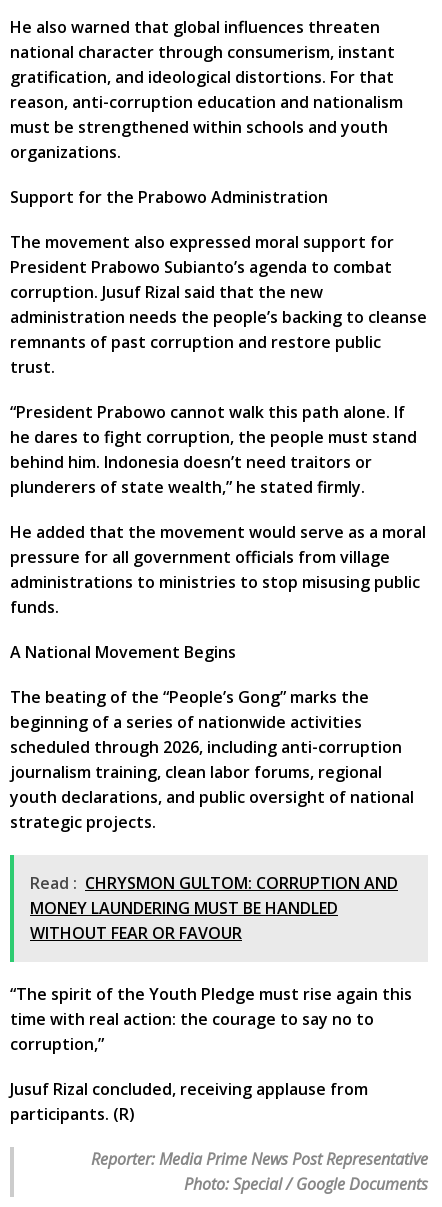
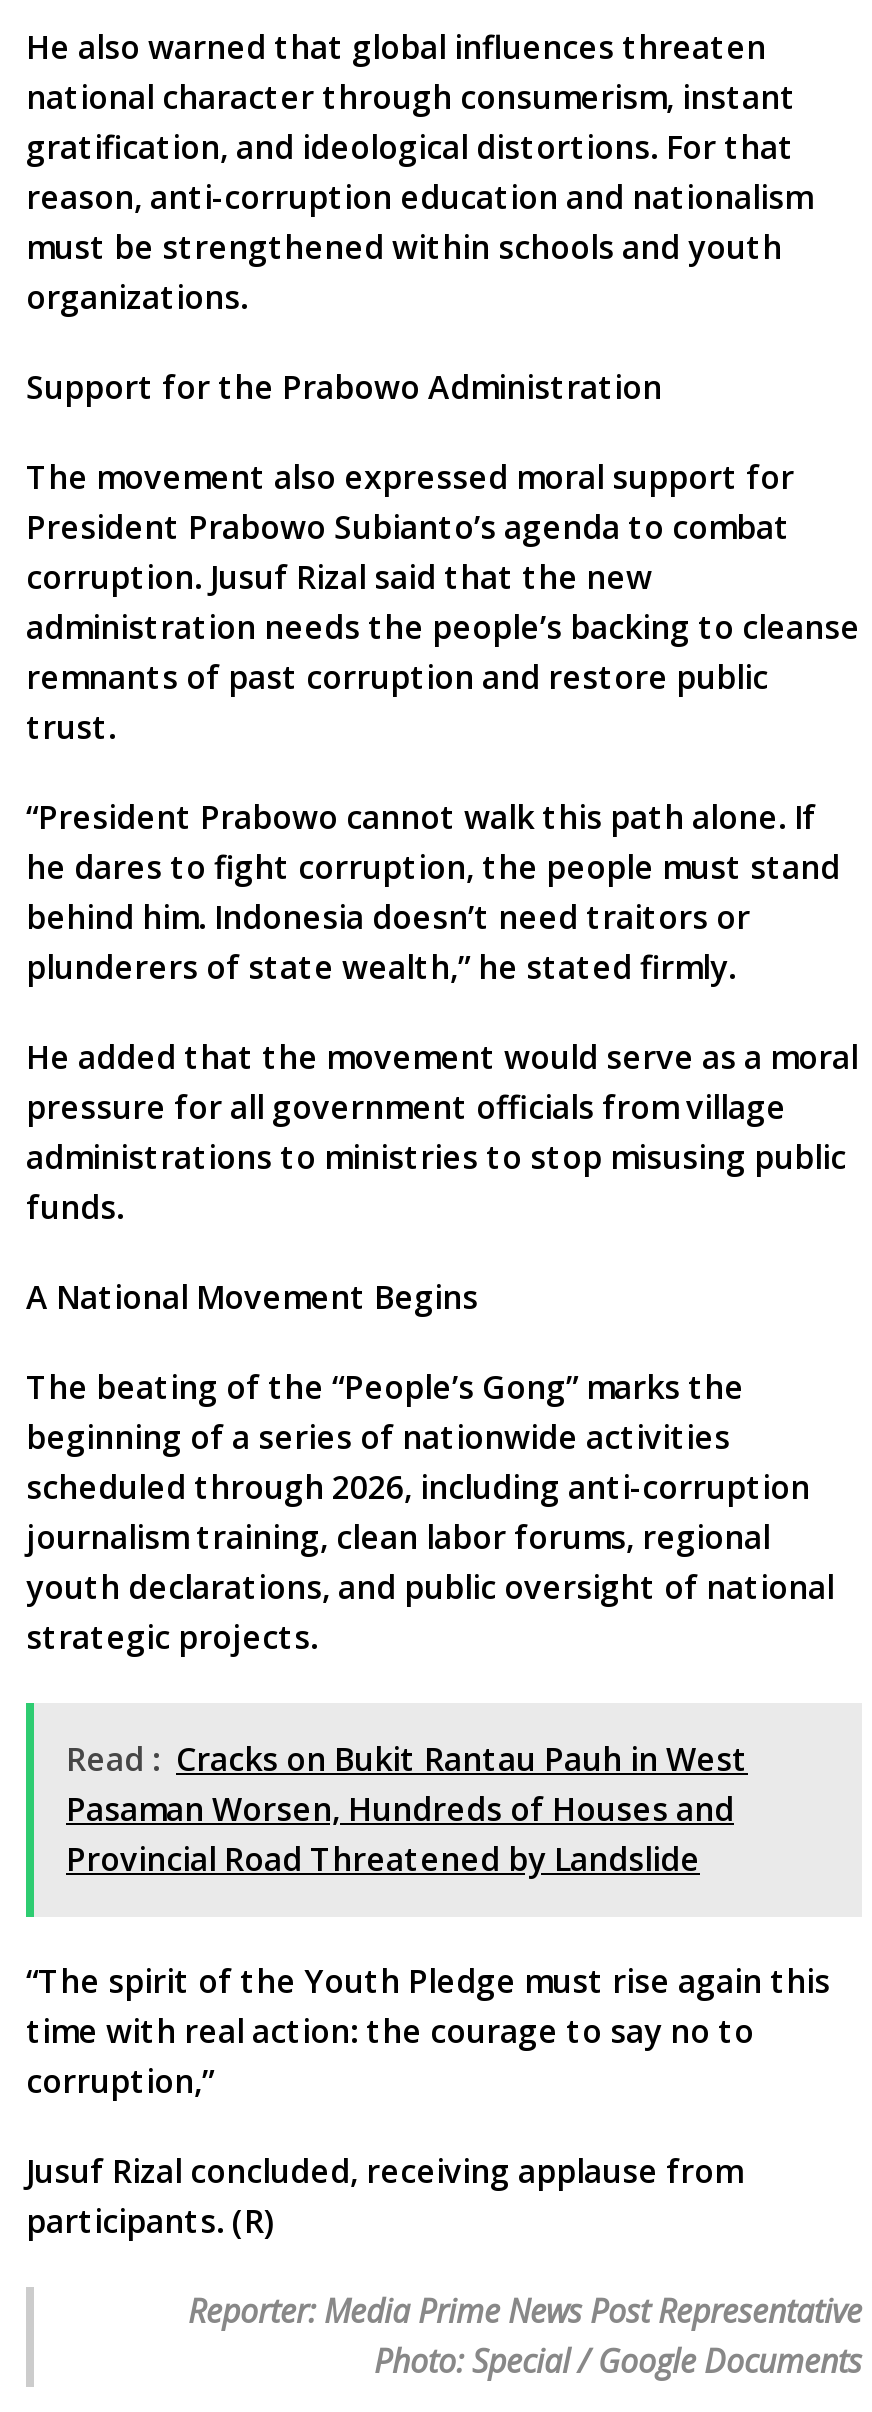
[30,872,398,944] Read : CHRYSMON GULTOM: CORRUPTION AND | MONEY LAUNDERING MUST BE HANDLED | WITHOUT FEAR OR FAVOUR -> [66,1737,748,1881] Read : Cracks on Bukit Rantau Pauh in West | Pasaman Worsen, Hundreds of Houses and | Provincial Road Threatened by Landslide

